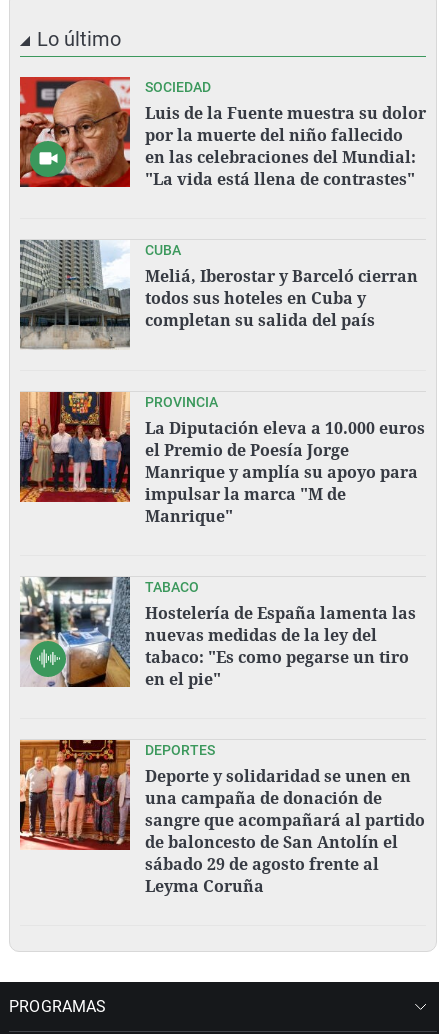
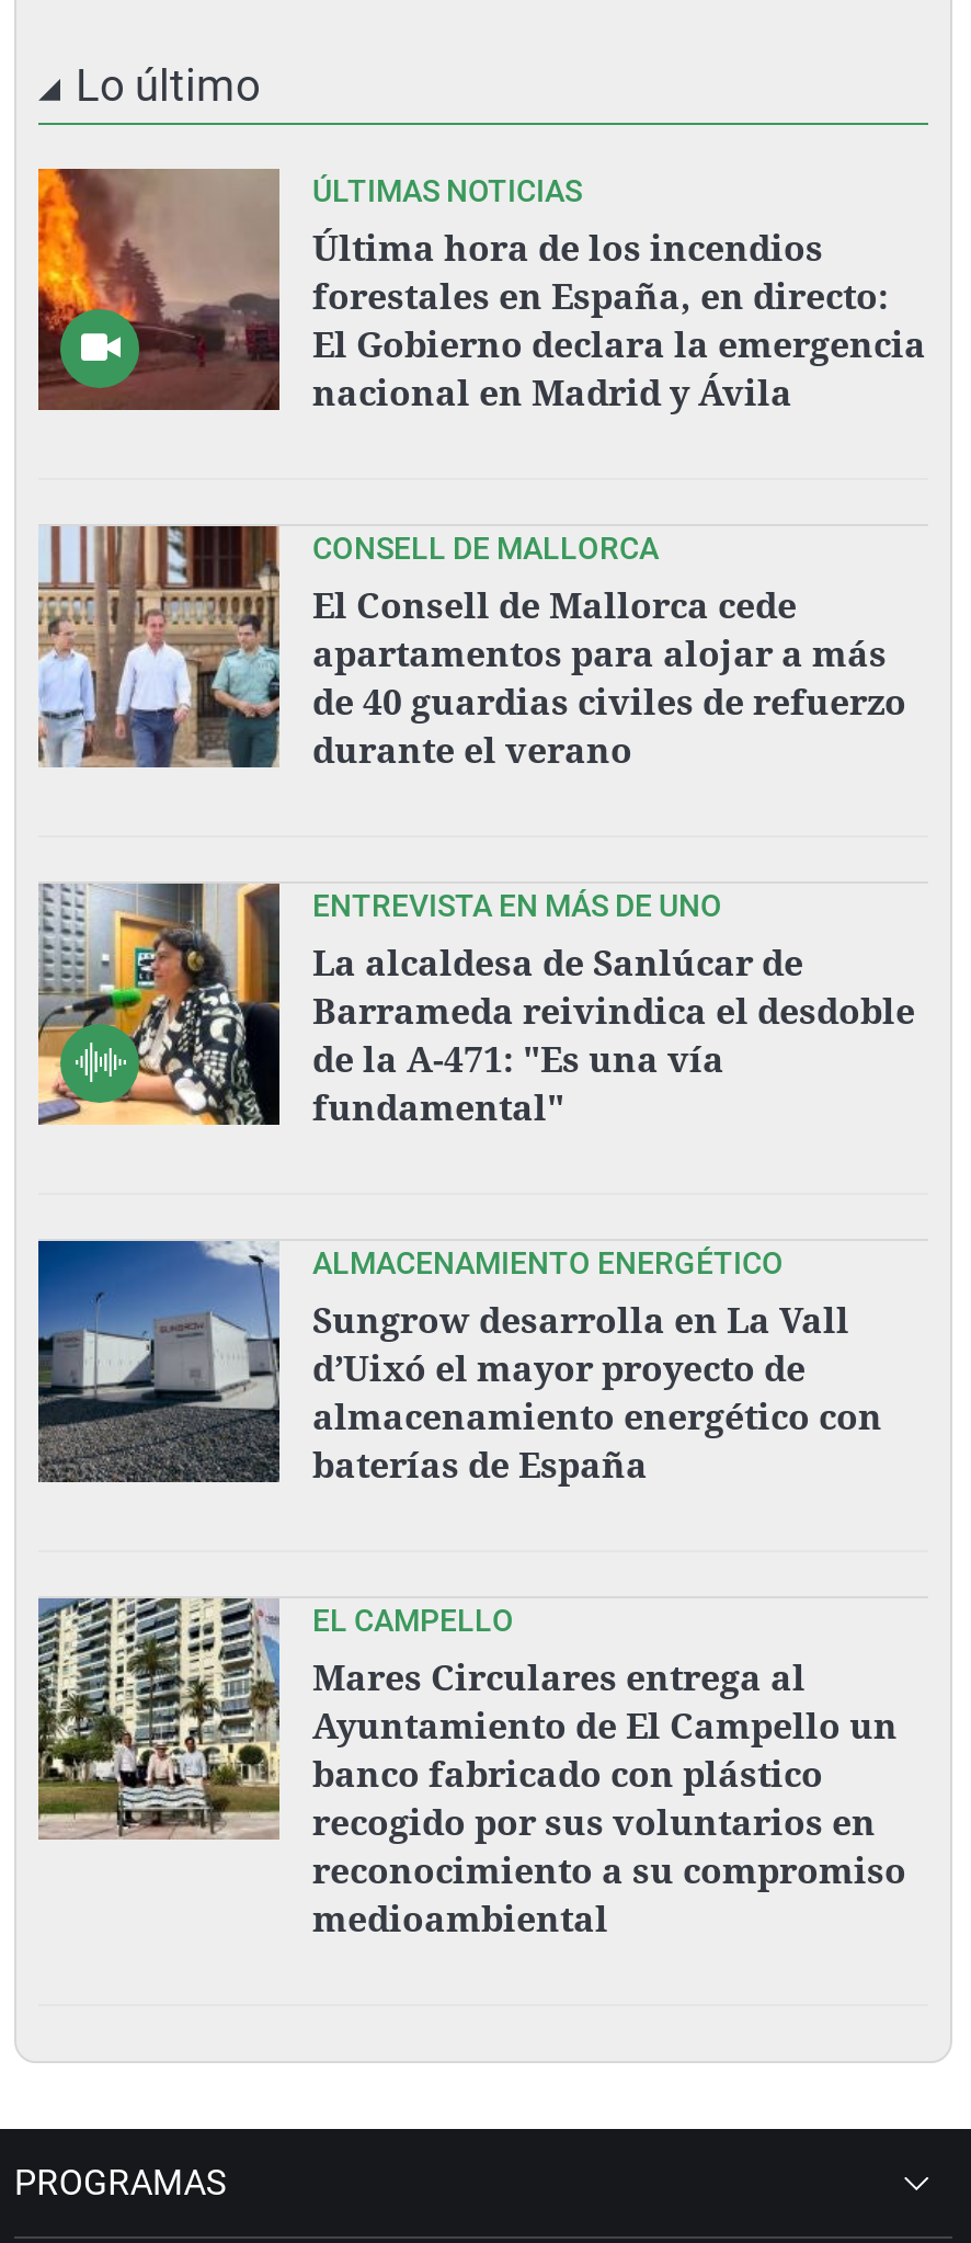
[19,76,426,190] [image] | SOCIEDAD | Luis de la Fuente muestra su dolor | por la muerte del niño fallecido | en las celebraciones del Mundial: | "La vida está llena de contrastes" -> [36,167,926,416] [image] | ÚLTIMAS NOTICIAS | Última hora de los incendios | forestales en España, en directo: | El Gobierno declara la emergencia | nacional en Madrid y Ávila
[19,239,418,350] [image] | CUBA | Meliá, Iberostar y Barceló cierran | todos sus hoteles en Cuba y | completan su salida del país -> [38,524,906,774] [image] | CONSELL DE MALLORCA | El Consell de Mallorca cede | apartamentos para alojar a más | de 40 guardias civiles de refuerzo | durante el verano
[19,391,425,527] [image] | PROVINCIA | La Diputación eleva a 10.000 euros | el Premio de Poesía Jorge | Manrique y amplía su apoyo para | impulsar la marca "M de | Manrique" -> [36,859,915,1131] [image] | ENTREVISTA EN MÁS DE UNO | La alcaldesa de Sanlúcar de | Barrameda reivindica el desdoble | de la A-471: "Es una vía | fundamental"
[20,576,416,690] [image] | TABACO | Hostelería de España lamenta las | nuevas medidas de la ley del | tabaco: "Es como pegarse un tiro | en el pie" -> [36,1239,882,1489] [image] | ALMACENAMIENTO ENERGÉTICO | Sungrow desarrolla en La Vall | d’Uixó el mayor proyecto de | almacenamiento energético con | baterías de España
[19,739,425,897] [image] | DEPORTES | Deporte y solidaridad se unen en | una campaña de donación de | sangre que acompañará al partido | de baloncesto de San Antolín el | sábado 29 de agosto frente al | Leyma Coruña -> [36,1596,906,1942] [image] | EL CAMPELLO | Mares Circulares entrega al | Ayuntamiento de El Campello un | banco fabricado con plástico | recogido por sus voluntarios en | reconocimiento a su compromiso | medioambiental

